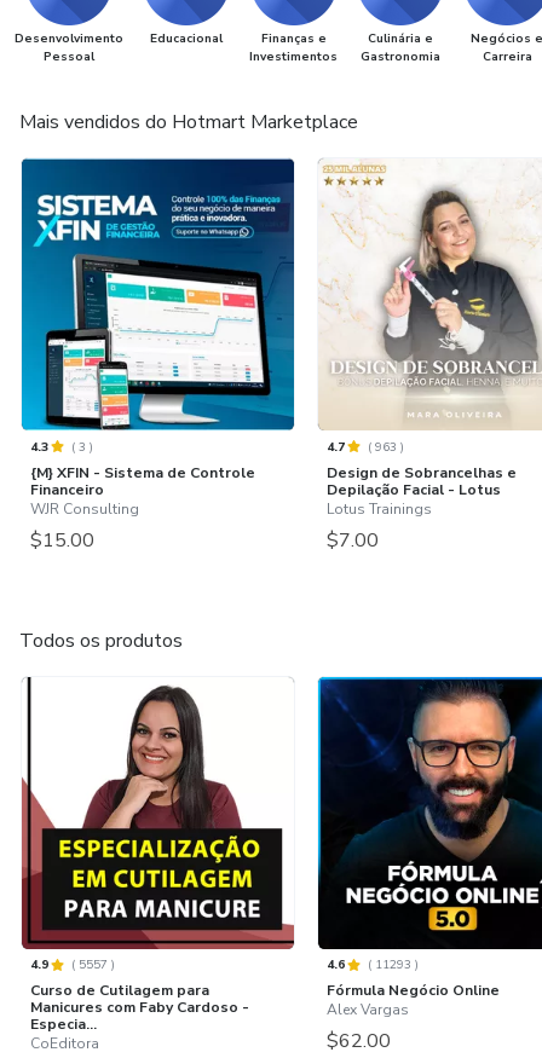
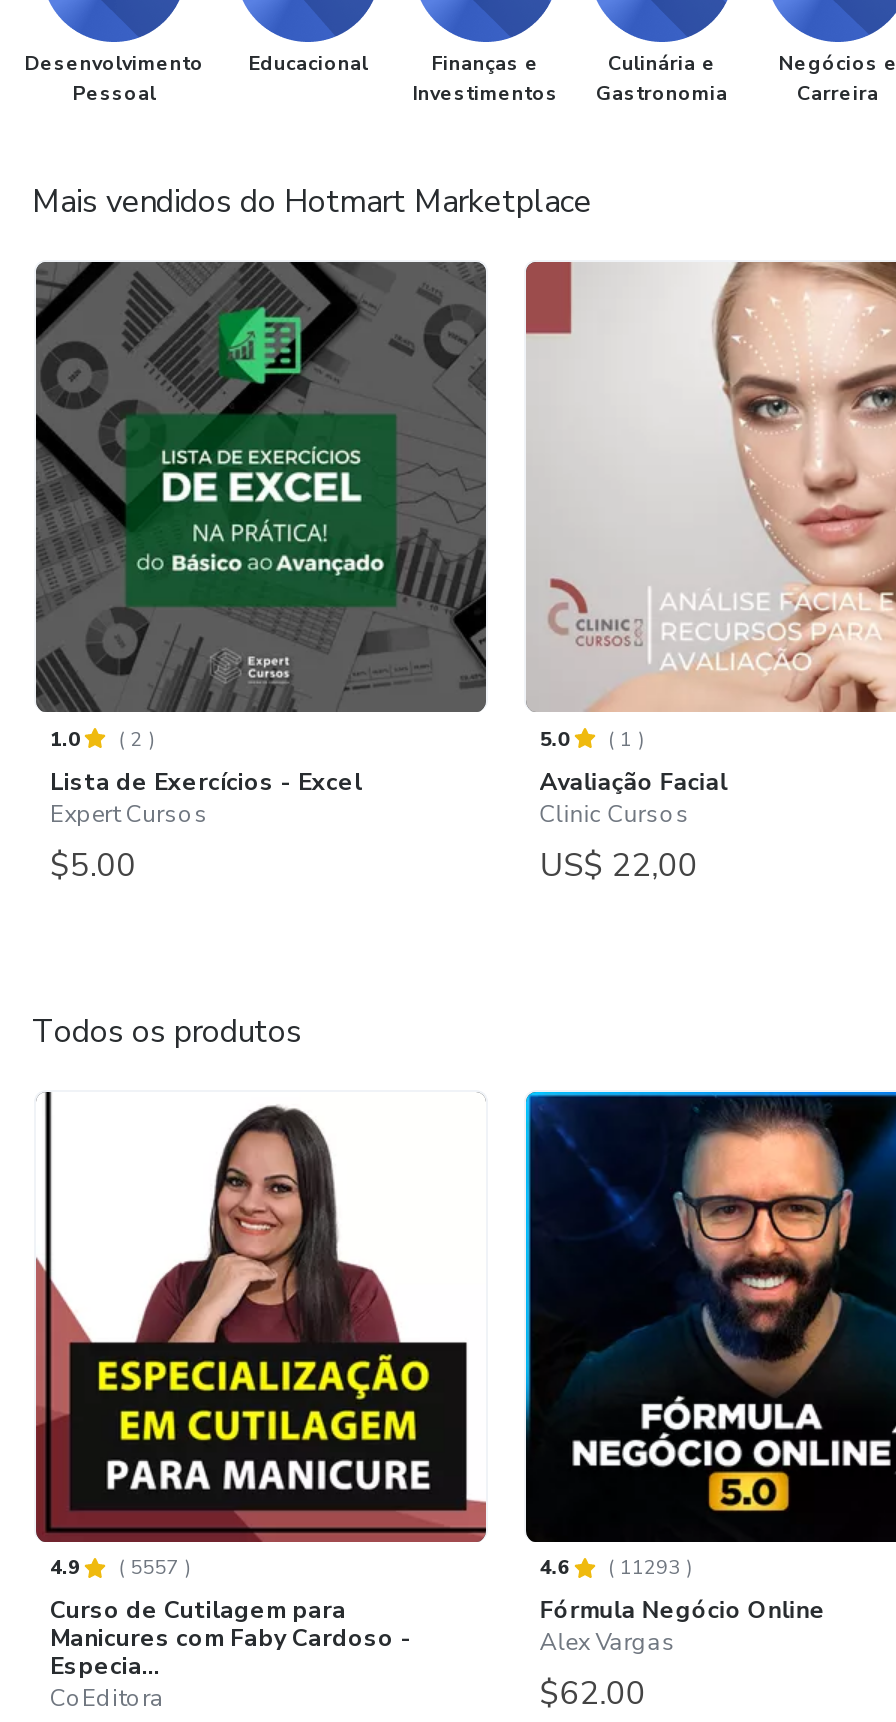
[21,157,295,554] [image] | 4.3 | (3) | {M} XFIN - Sistema de Controle | Financeiro | WJR Consulting | $15.00 -> [34,260,488,888] [image] | 1.0 | (2) | Lista de Exercícios - Excel | Expert Cursos | $5.00
[318,163,538,554] [image] | 4.7 | (963) | Design de Sobrancelhas e | Depilação Facial - Lotus | Lotus Trainings | $7.00 -> [524,260,890,888] [image] | 5.0 | (1) | Avaliação Facial | Clinic Cursos | US$ 22,00

